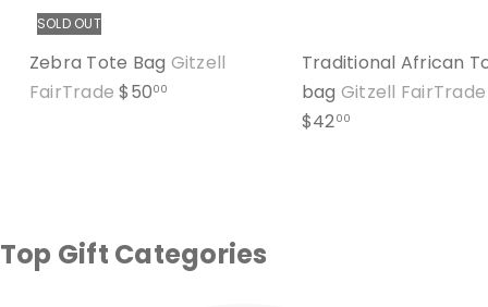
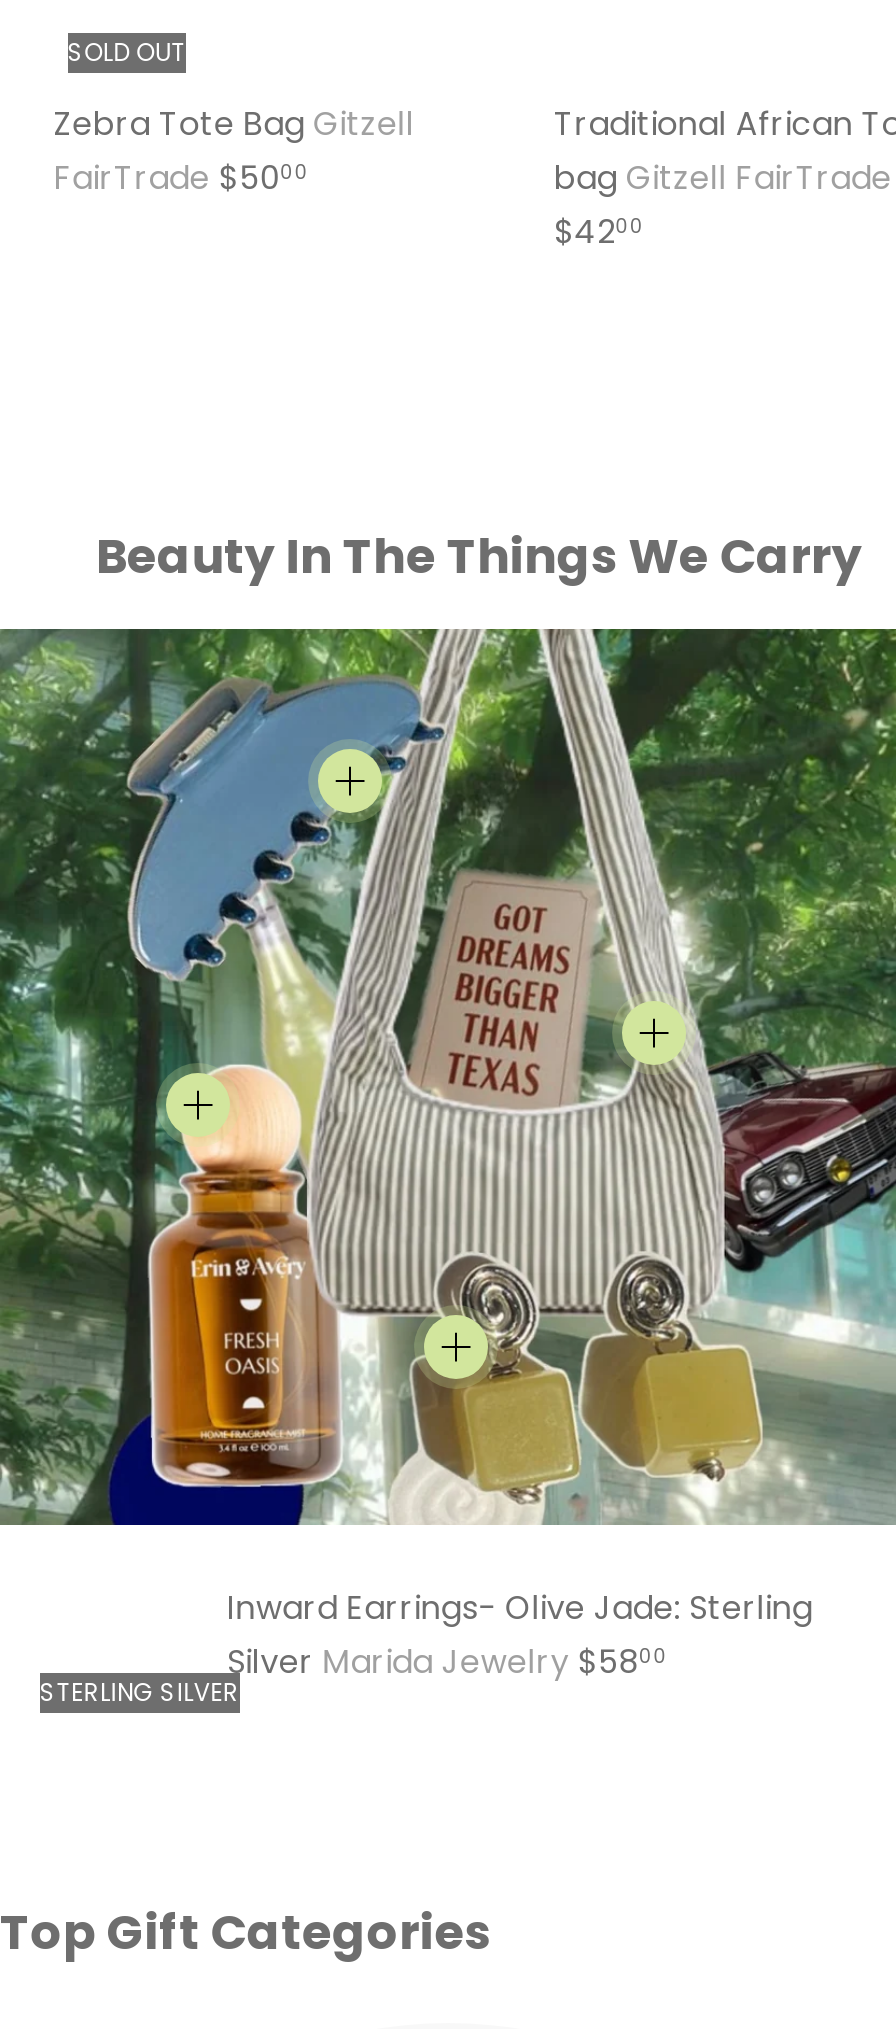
none -> [6,627,890,1685] [image] | Inward Earrings- Olive Jade: Sterling | Silver Marida Jewelry $5800
none -> [40,1675,239,1709] STERLING SILVER
none -> [96,523,862,589] Beauty In The Things We Carry

